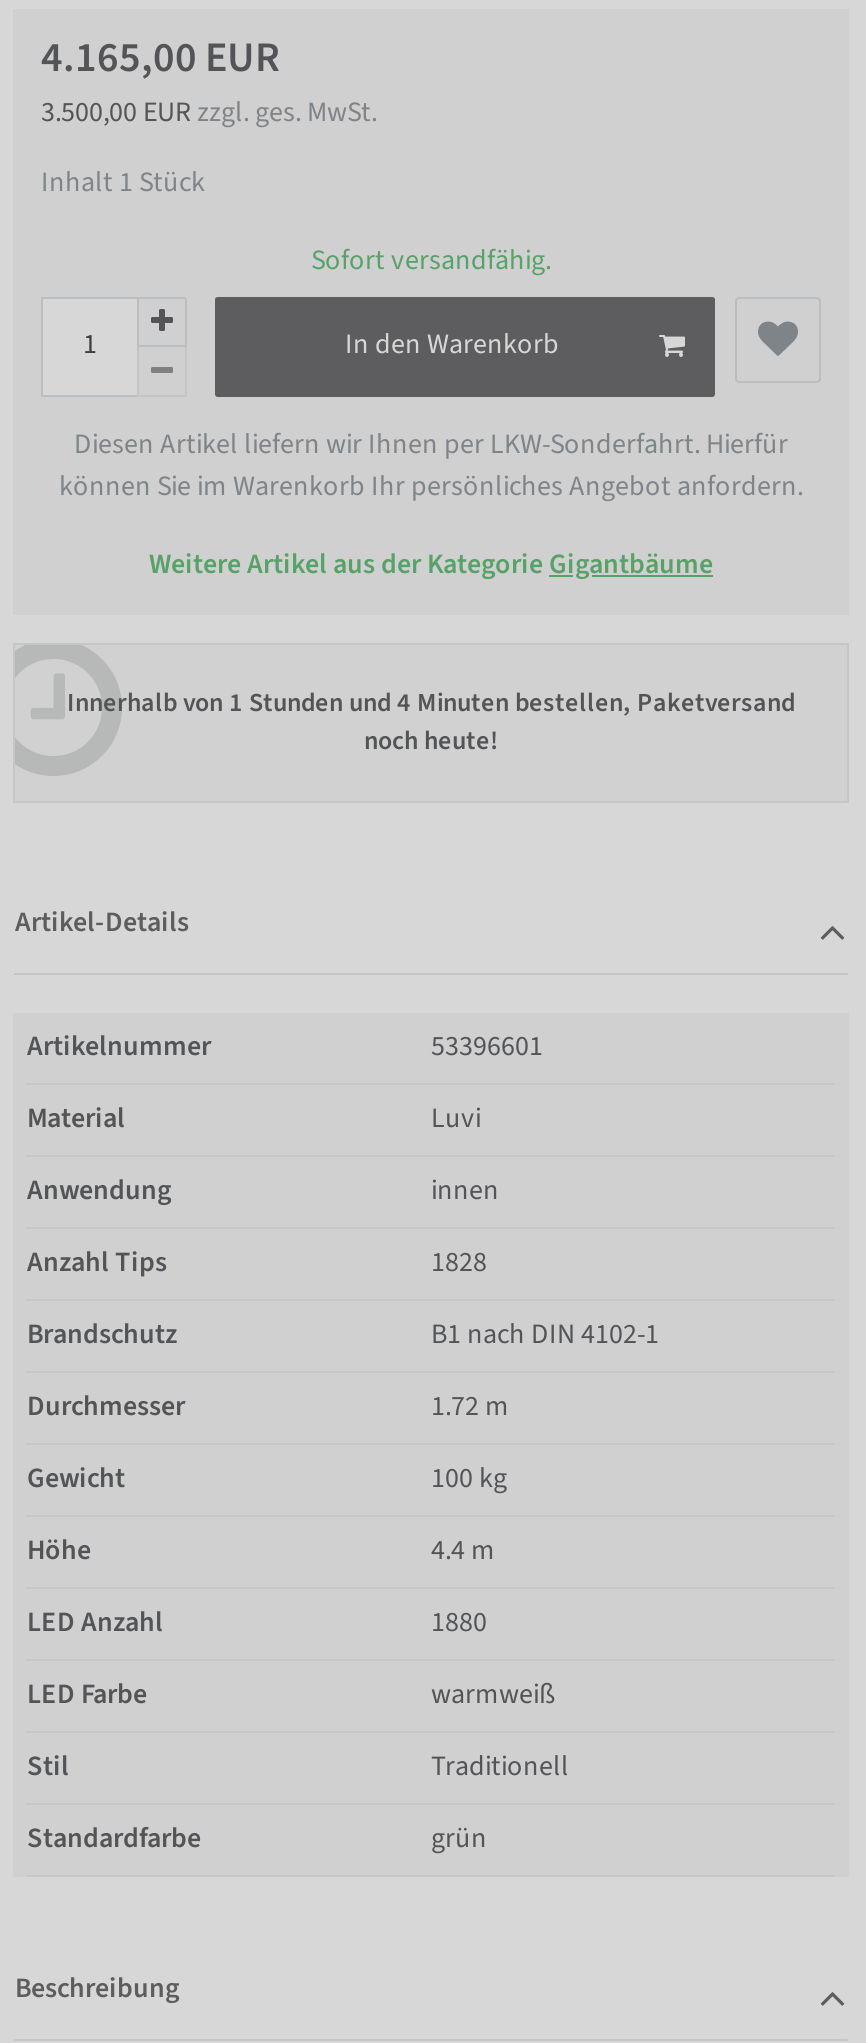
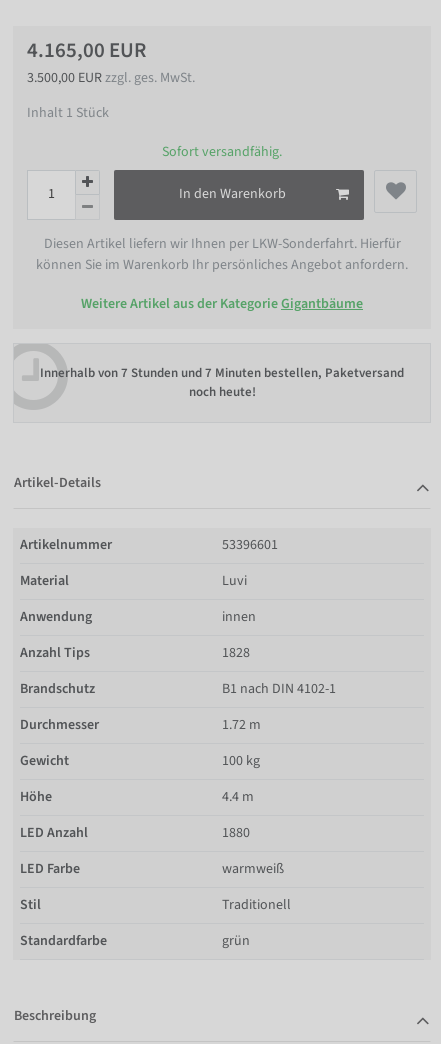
[67,685,795,721] Innerhalb von 1 Stunden und 4 Minuten bestellen, Paketversand -> [40,364,404,382] Innerhalb von 7 Stunden und 7 Minuten bestellen, Paketversand

